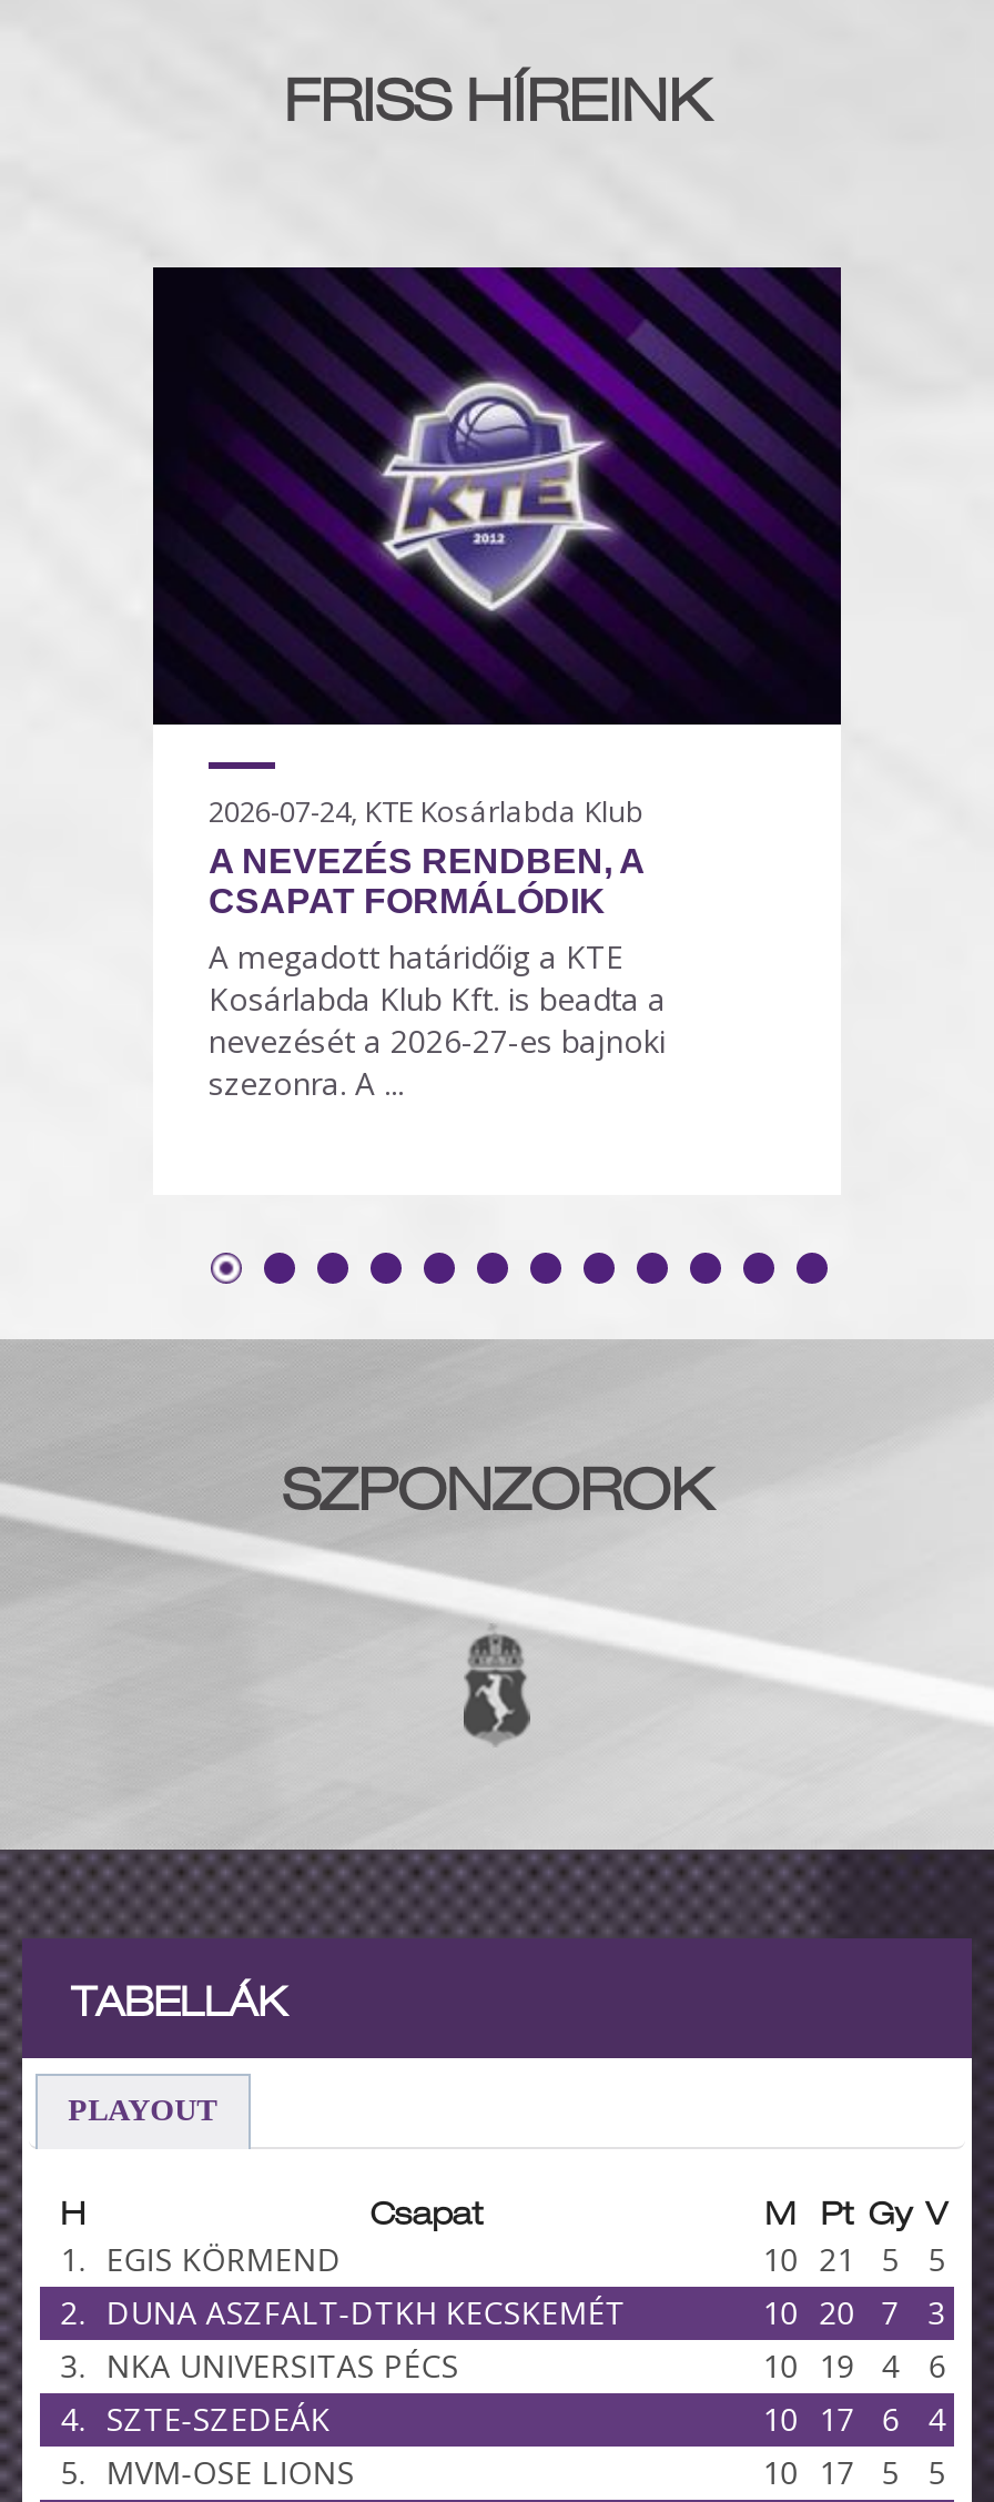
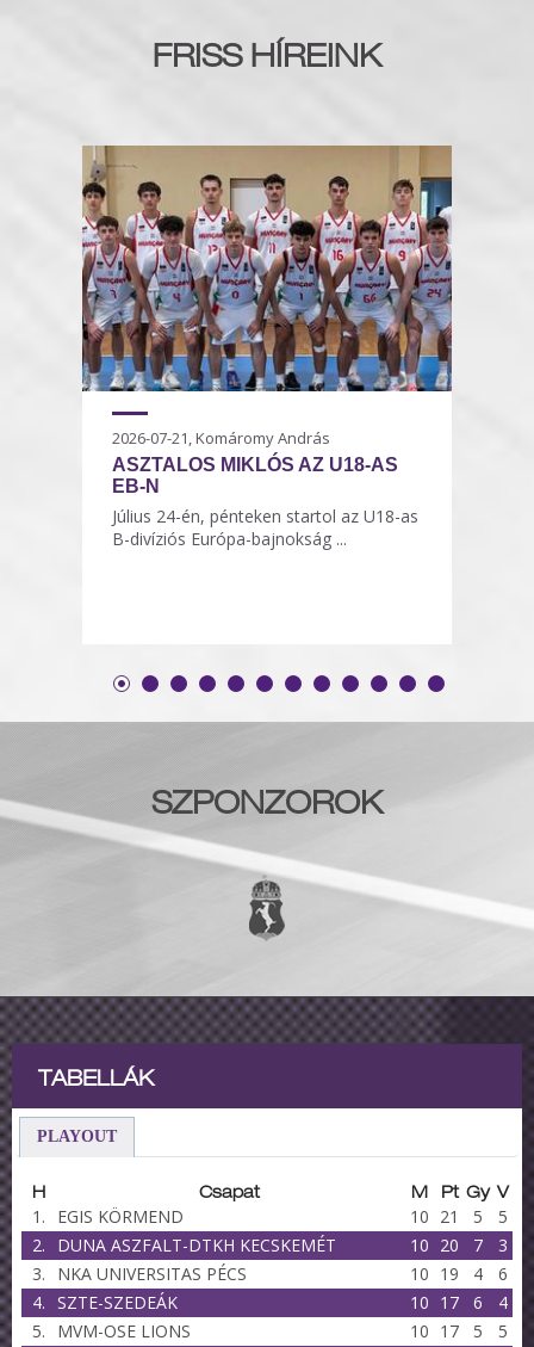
[151,265,843,1105] [image] | 2026-07-24, KTE Kosárlabda Klub | A NEVEZÉS RENDBEN, A | CSAPAT FORMÁLÓDIK | A megadott határidőig a KTE | Kosárlabda Klub Kft. is beadta a | nevezését a 2026-27-es bajnoki | szezonra. A ... -> [81,144,453,550] [image] | 2026-07-21, Komáromy András | ASZTALOS MIKLÓS AZ U18-AS | EB-N | Július 24-én, pénteken startol az U18-as | B-divíziós Európa-bajnokság ...

